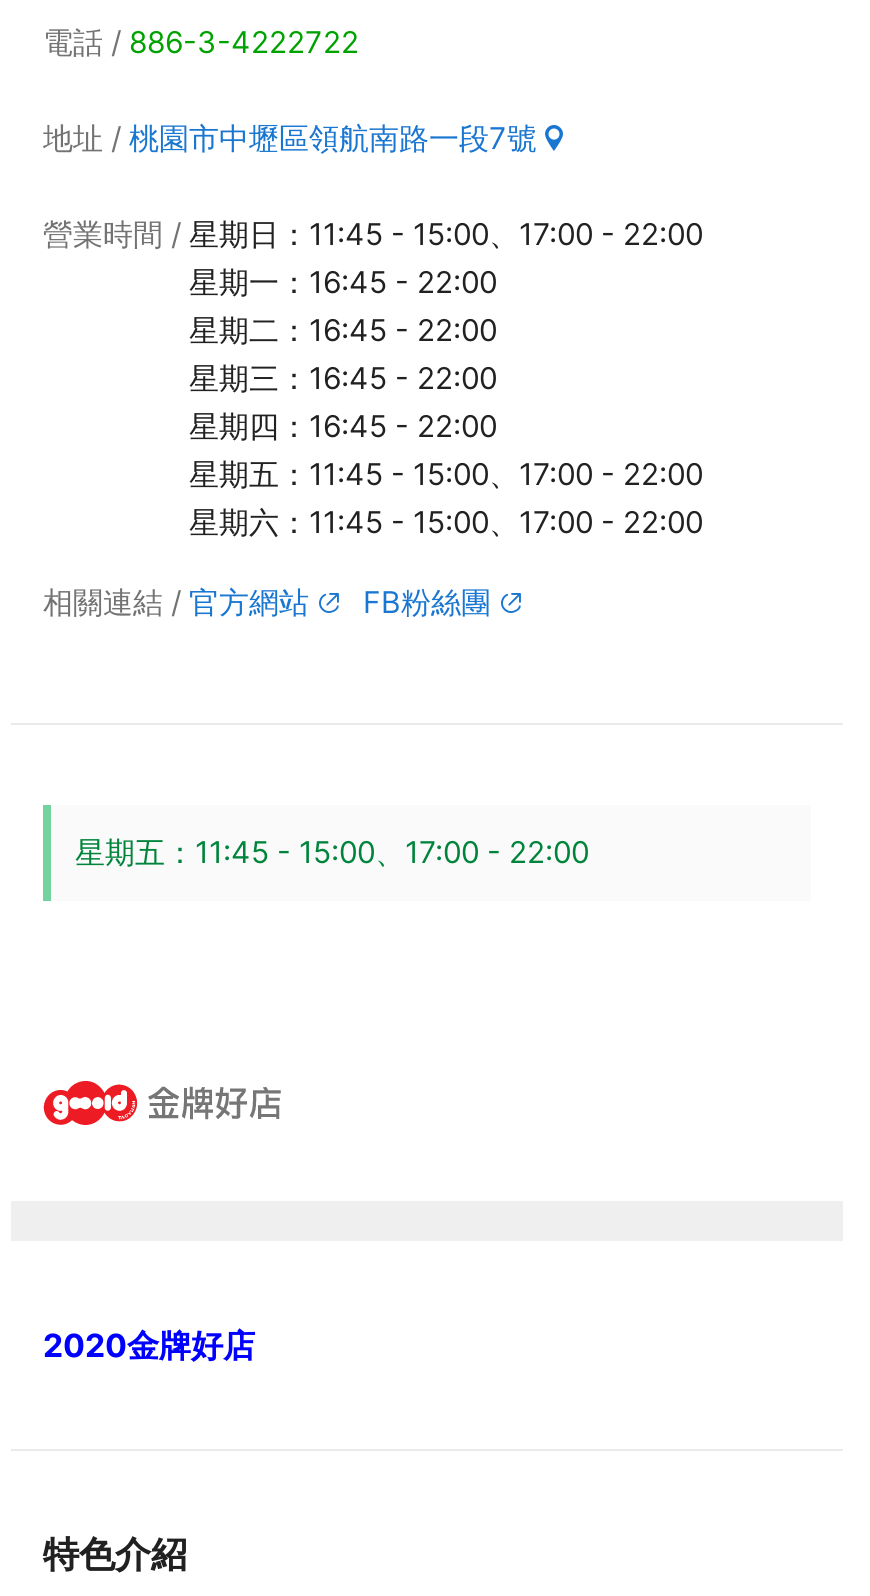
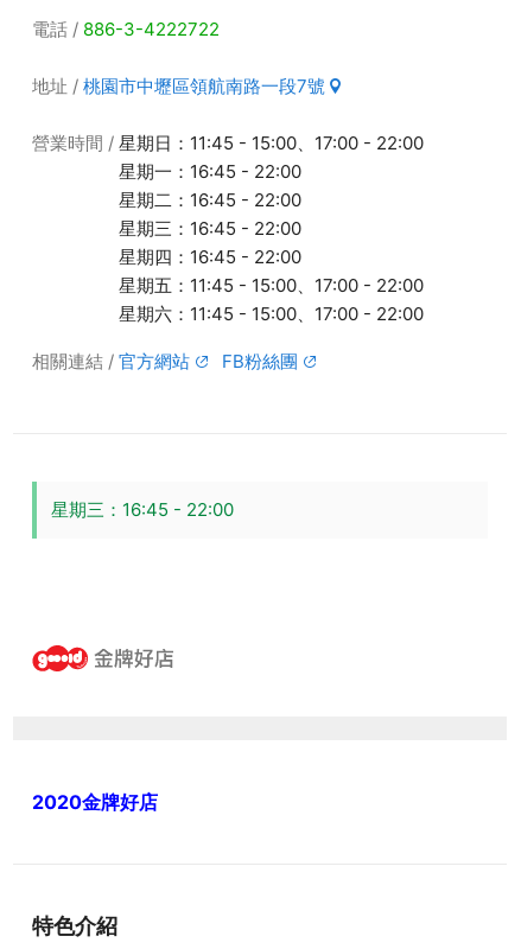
[75,833,589,871] 星期五：11:45 - 15:00、17:00 - 22:00 -> [51,498,234,521] 星期三：16:45 - 22:00

